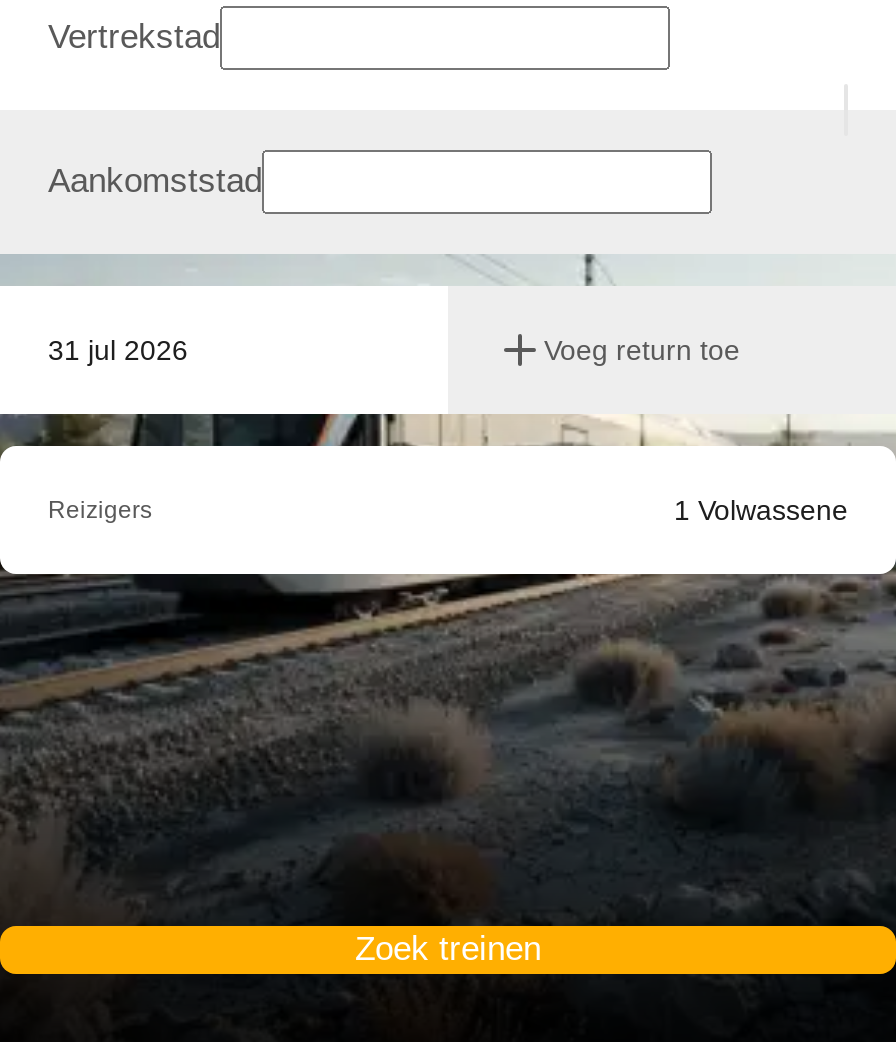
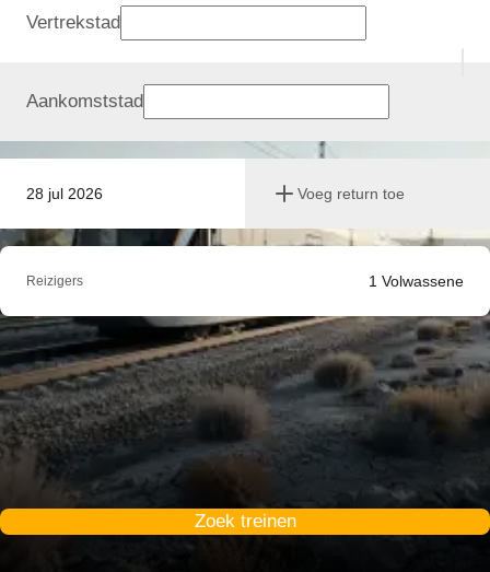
[48,334,188,366] 31 jul 2026 -> [26,185,103,202] 28 jul 2026

